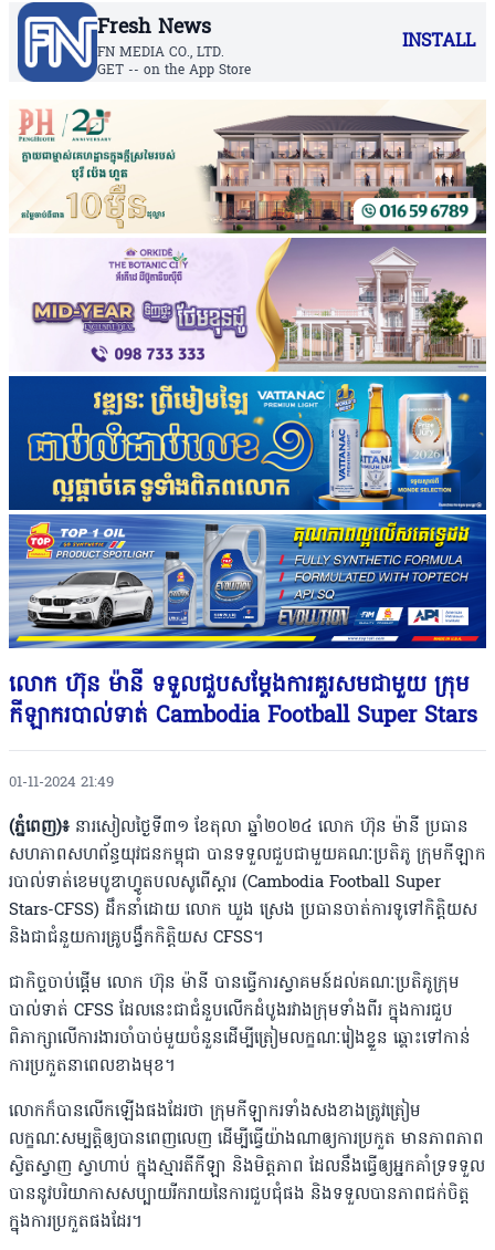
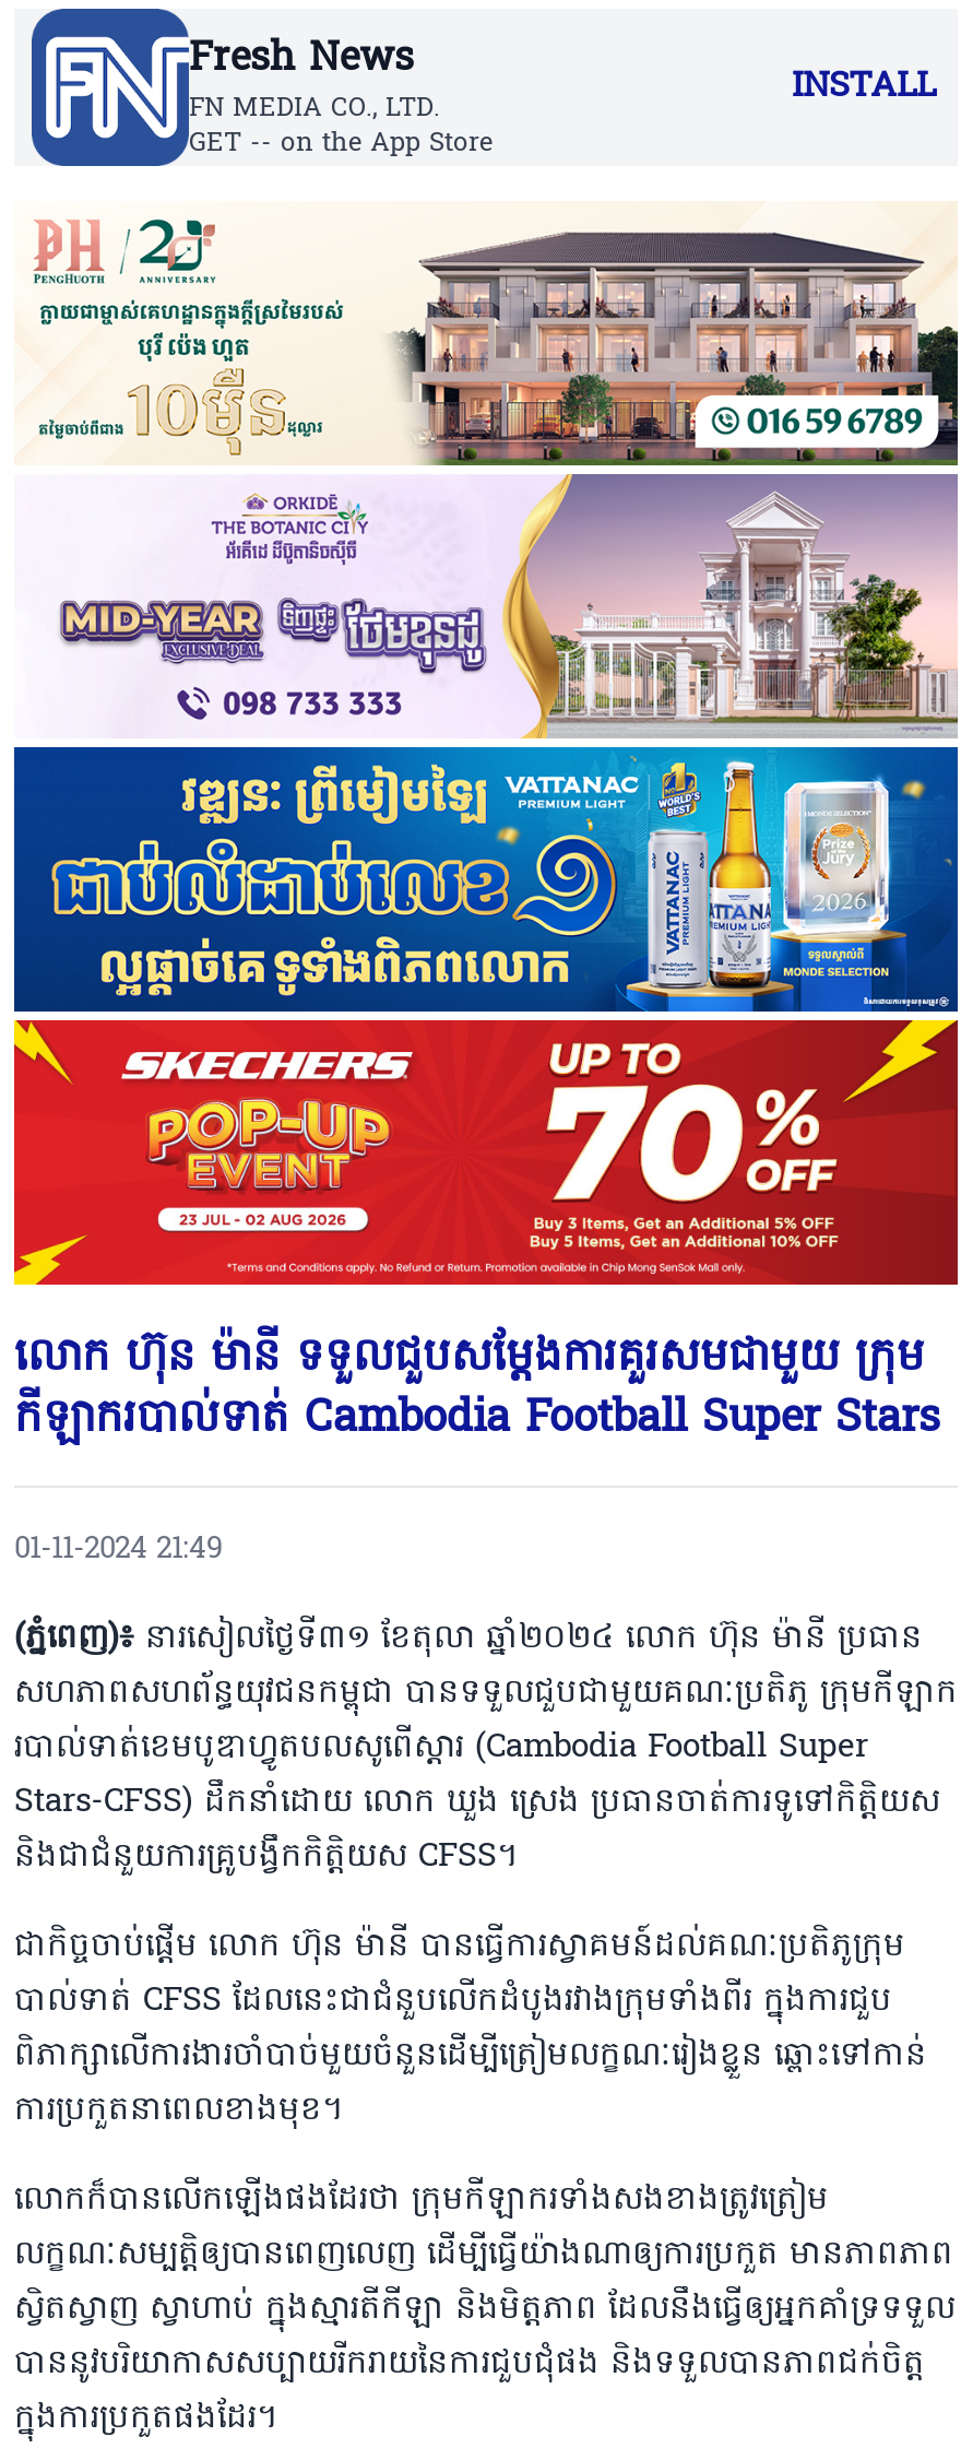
[8,513,487,649] [image] -> [12,1018,960,1287] [image]

